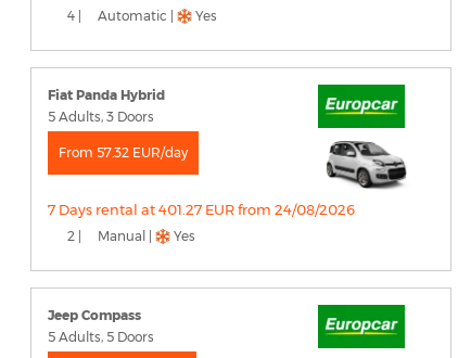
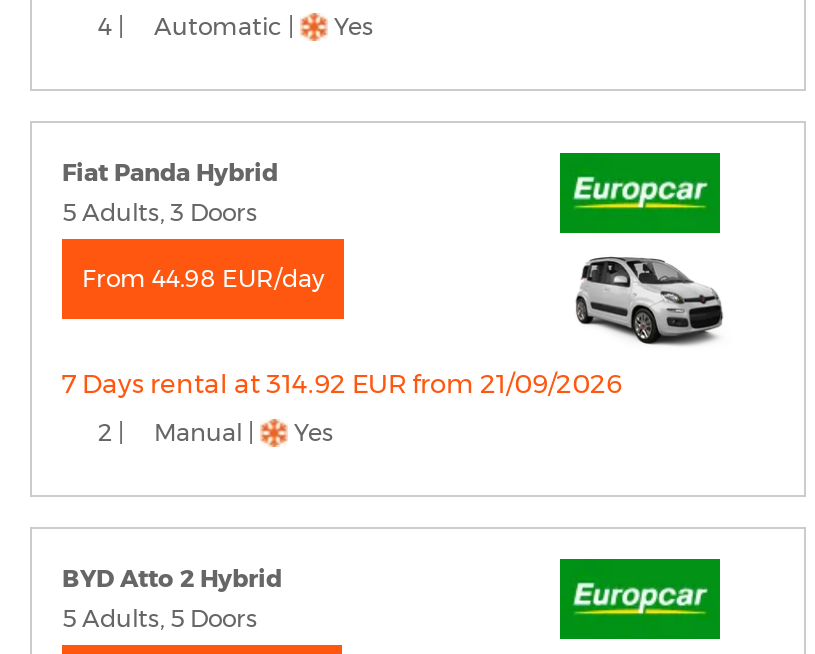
[59,144,188,160] From 57.32 EUR/day -> [82,263,324,293] From 44.98 EUR/day
[48,200,355,218] 7 Days rental at 401.27 EUR from 24/08/2026 -> [62,367,622,399] 7 Days rental at 314.92 EUR from 21/09/2026
[48,307,141,323] Jeep Compass -> [62,563,282,593] BYD Atto 2 Hybrid

